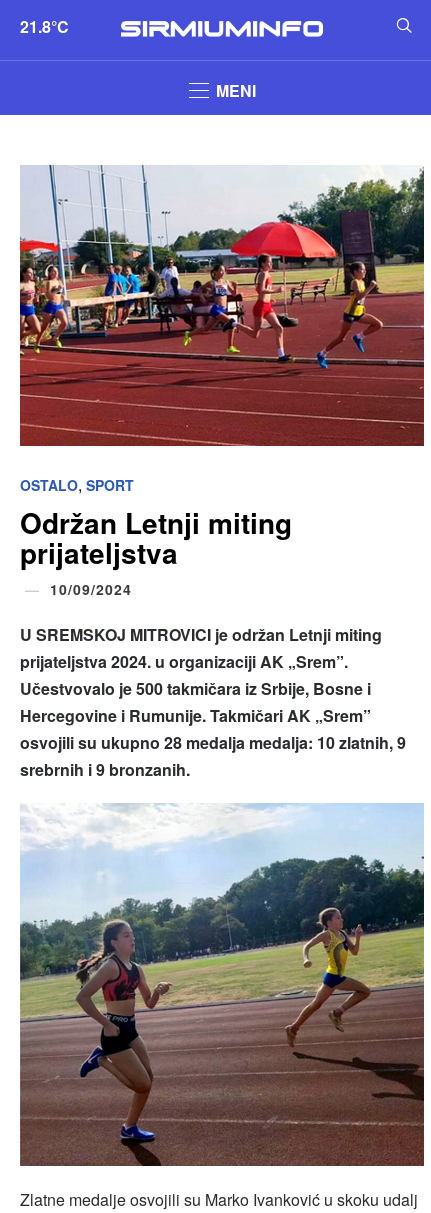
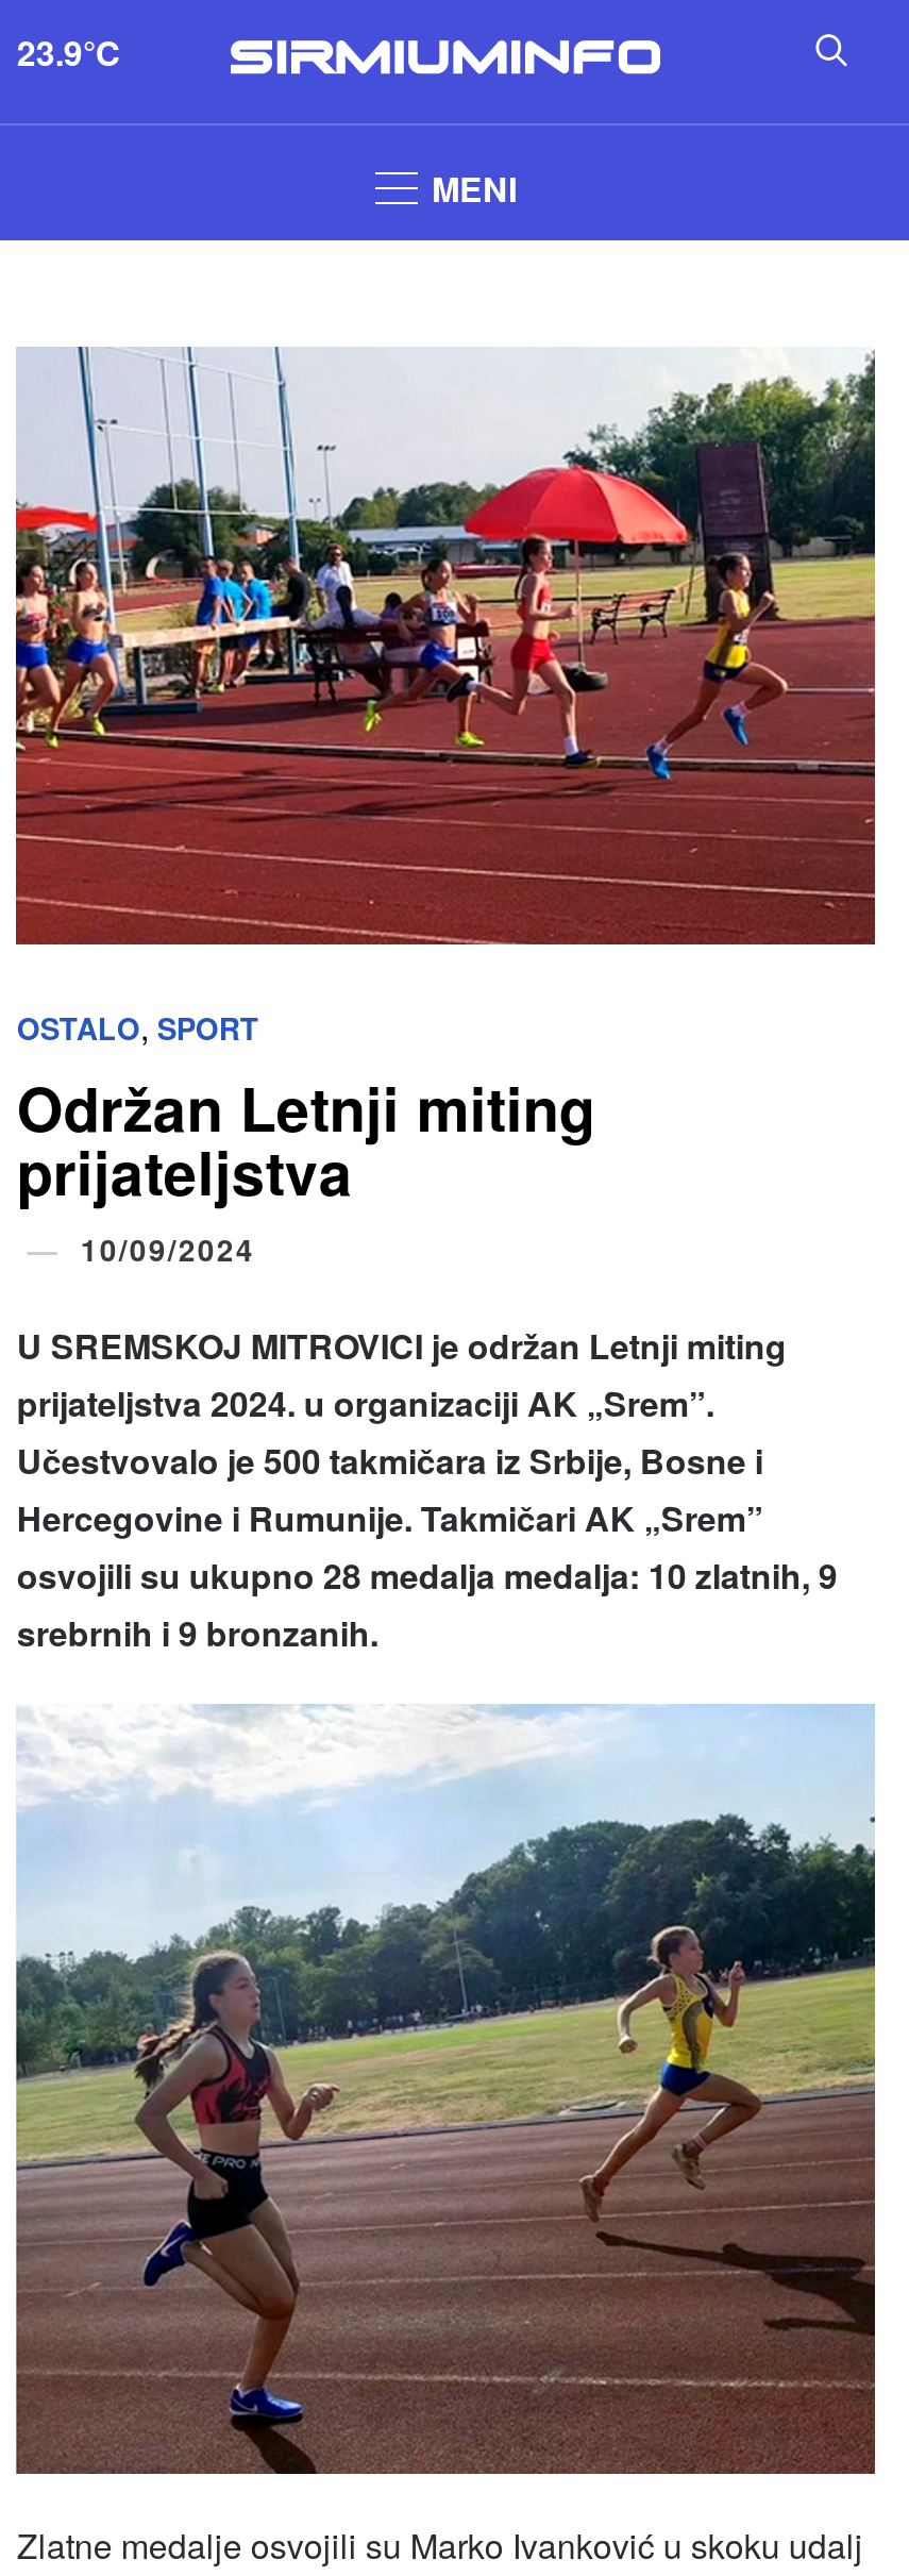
[20,15,69,38] 21.8°C -> [17,28,121,77] 23.9°C

